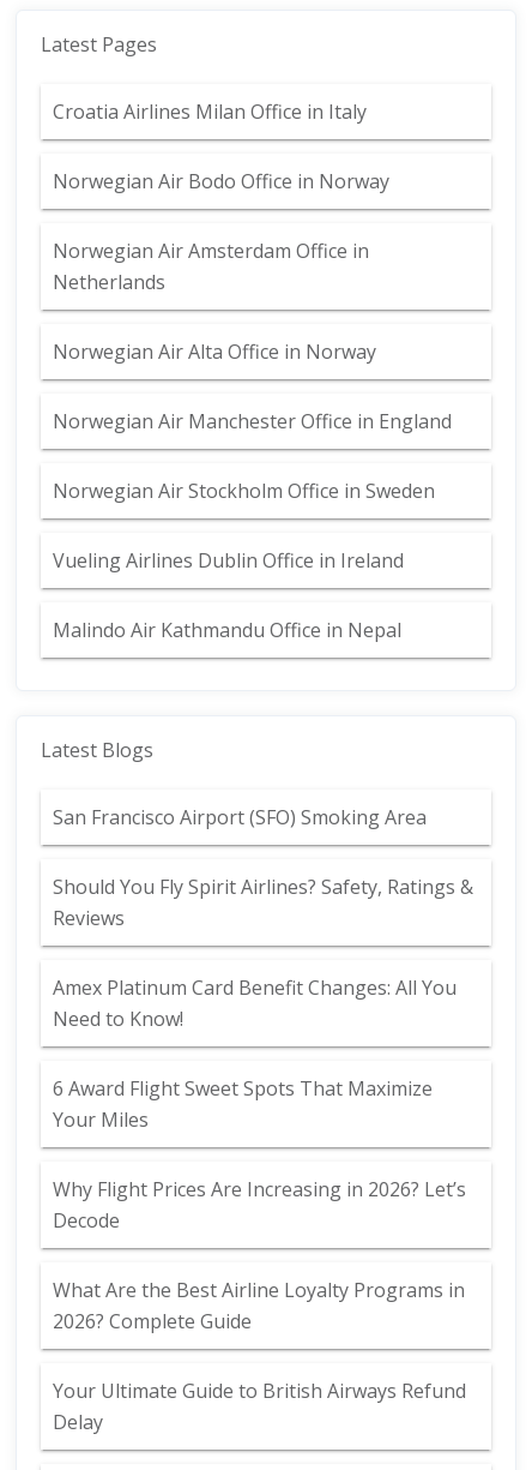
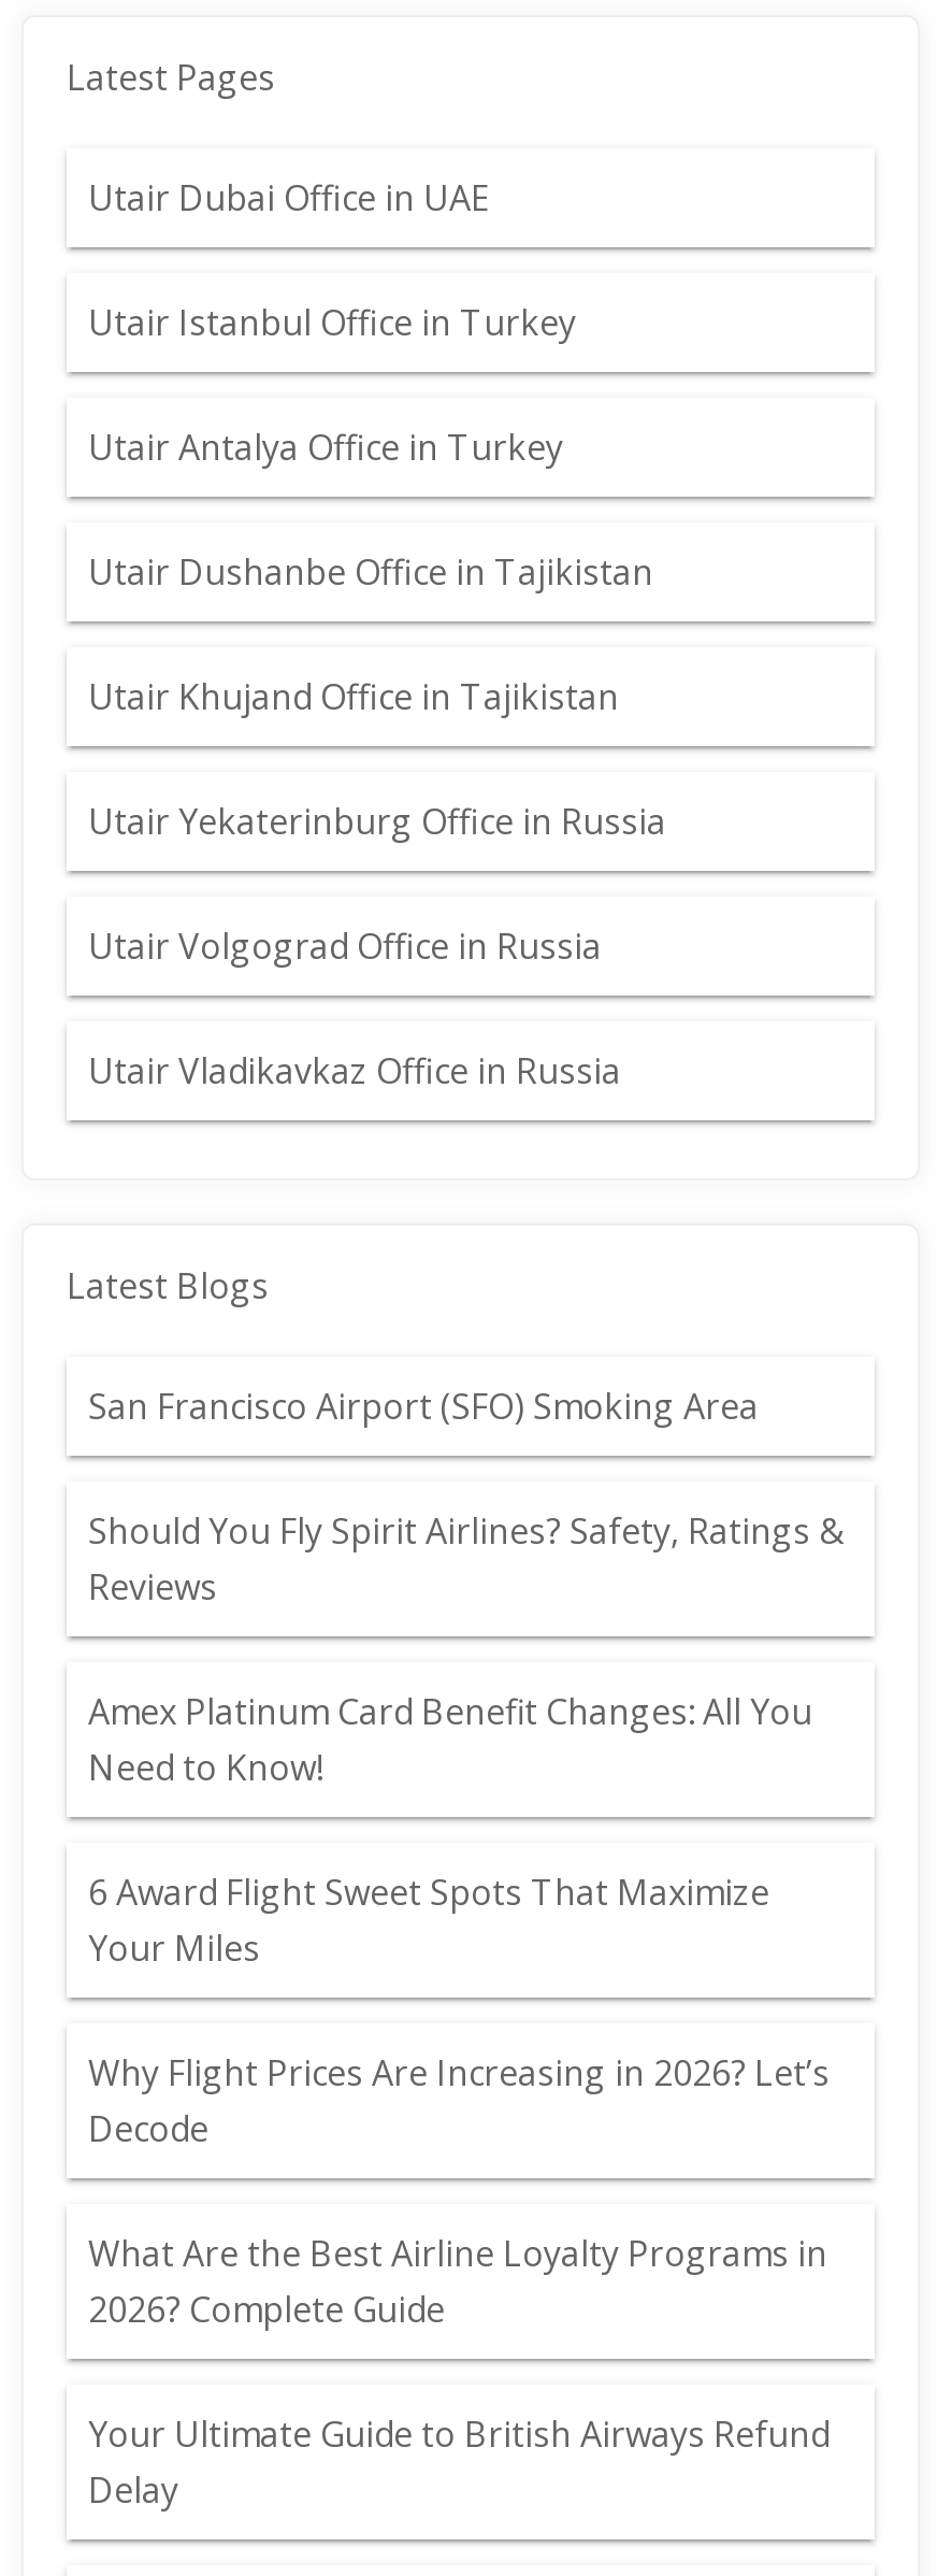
[53,98,367,125] Croatia Airlines Milan Office in Italy -> [88,174,490,221] Utair Dubai Office in UAE
[53,168,389,194] Norwegian Air Bodo Office in Norway -> [88,299,576,346] Utair Istanbul Office in Turkey
[53,238,369,295] Norwegian Air Amsterdam Office in | Netherlands -> [88,424,563,471] Utair Antalya Office in Turkey
[53,338,376,365] Norwegian Air Alta Office in Norway -> [88,548,653,596] Utair Dushanbe Office in Tajikistan
[53,408,452,434] Norwegian Air Manchester Office in England -> [88,673,619,720] Utair Khujand Office in Tajikistan
[53,478,435,504] Norwegian Air Stockholm Office in Sweden -> [88,798,666,845] Utair Yekaterinburg Office in Russia
[53,547,404,574] Vueling Airlines Dublin Office in Ireland -> [88,922,602,970] Utair Volgograd Office in Russia
[53,617,401,643] Malindo Air Kathmandu Office in Nepal -> [88,1047,621,1094] Utair Vladikavkaz Office in Russia

